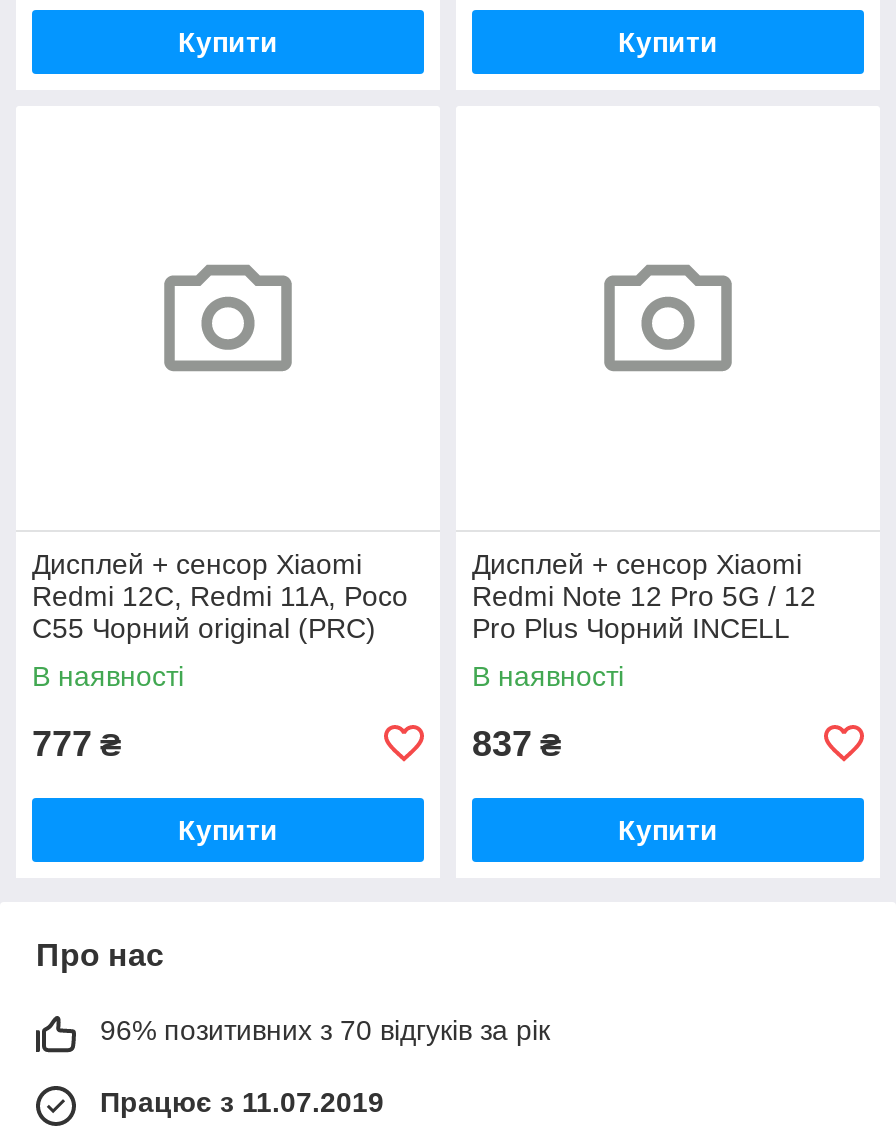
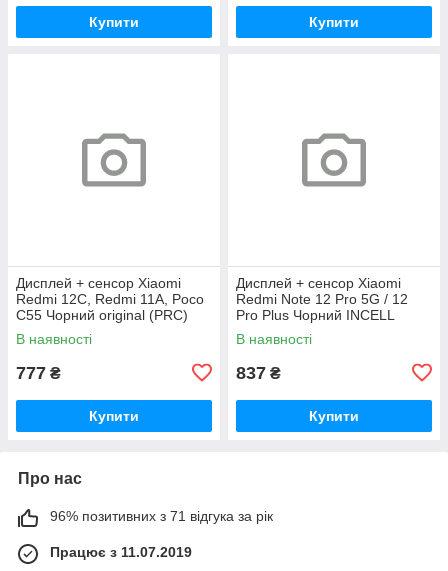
[100,1014,550,1046] 96% позитивних з 70 відгуків за рік -> [50,508,273,524] 96% позитивних з 71 відгука за рік

